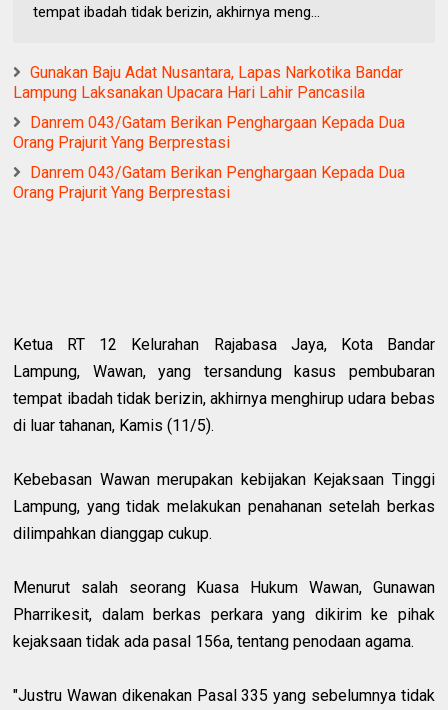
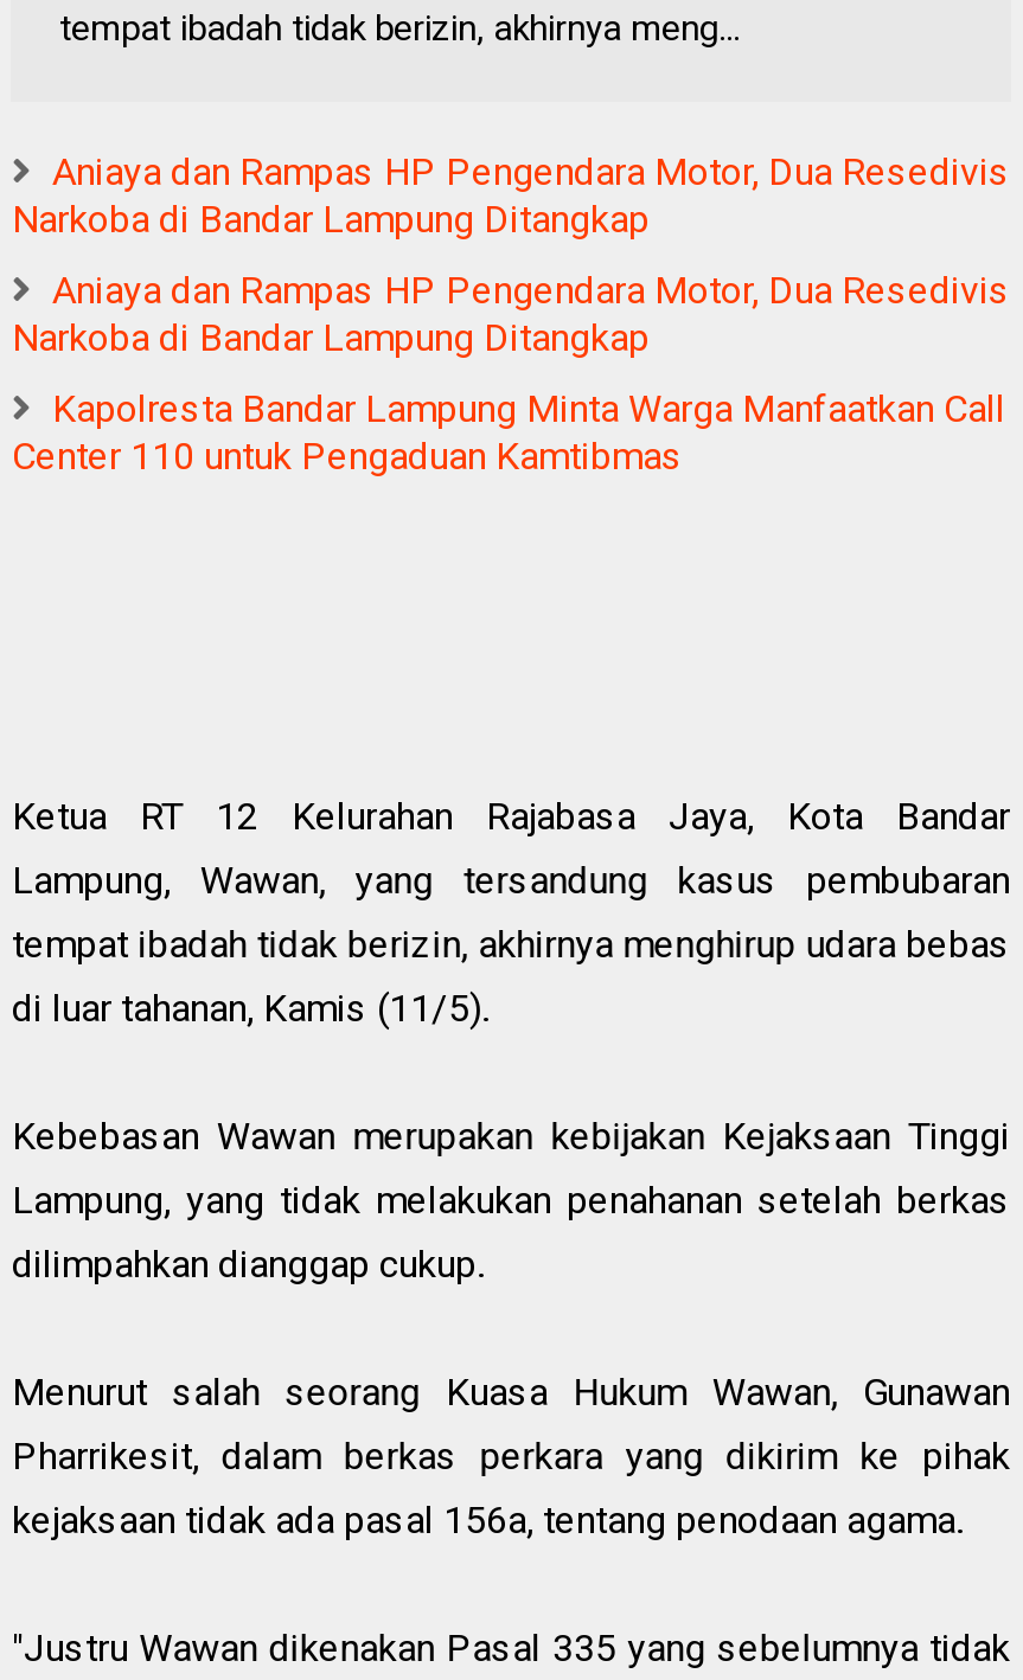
[13,63,403,102] Gunakan Baju Adat Nusantara, Lapas Narkotika Bandar | Lampung Laksanakan Upacara Hari Lahir Pancasila -> [12,148,1010,241] Aniaya dan Rampas HP Pengendara Motor, Dua Resedivis | Narkoba di Bandar Lampung Ditangkap
[13,113,405,152] Danrem 043/Gatam Berikan Penghargaan Kepada Dua | Orang Prajurit Yang Berprestasi -> [12,267,1010,359] Aniaya dan Rampas HP Pengendara Motor, Dua Resedivis | Narkoba di Bandar Lampung Ditangkap
[13,163,405,202] Danrem 043/Gatam Berikan Penghargaan Kepada Dua | Orang Prajurit Yang Berprestasi -> [12,385,1005,478] Kapolresta Bandar Lampung Minta Warga Manfaatkan Call | Center 110 untuk Pengaduan Kamtibmas

